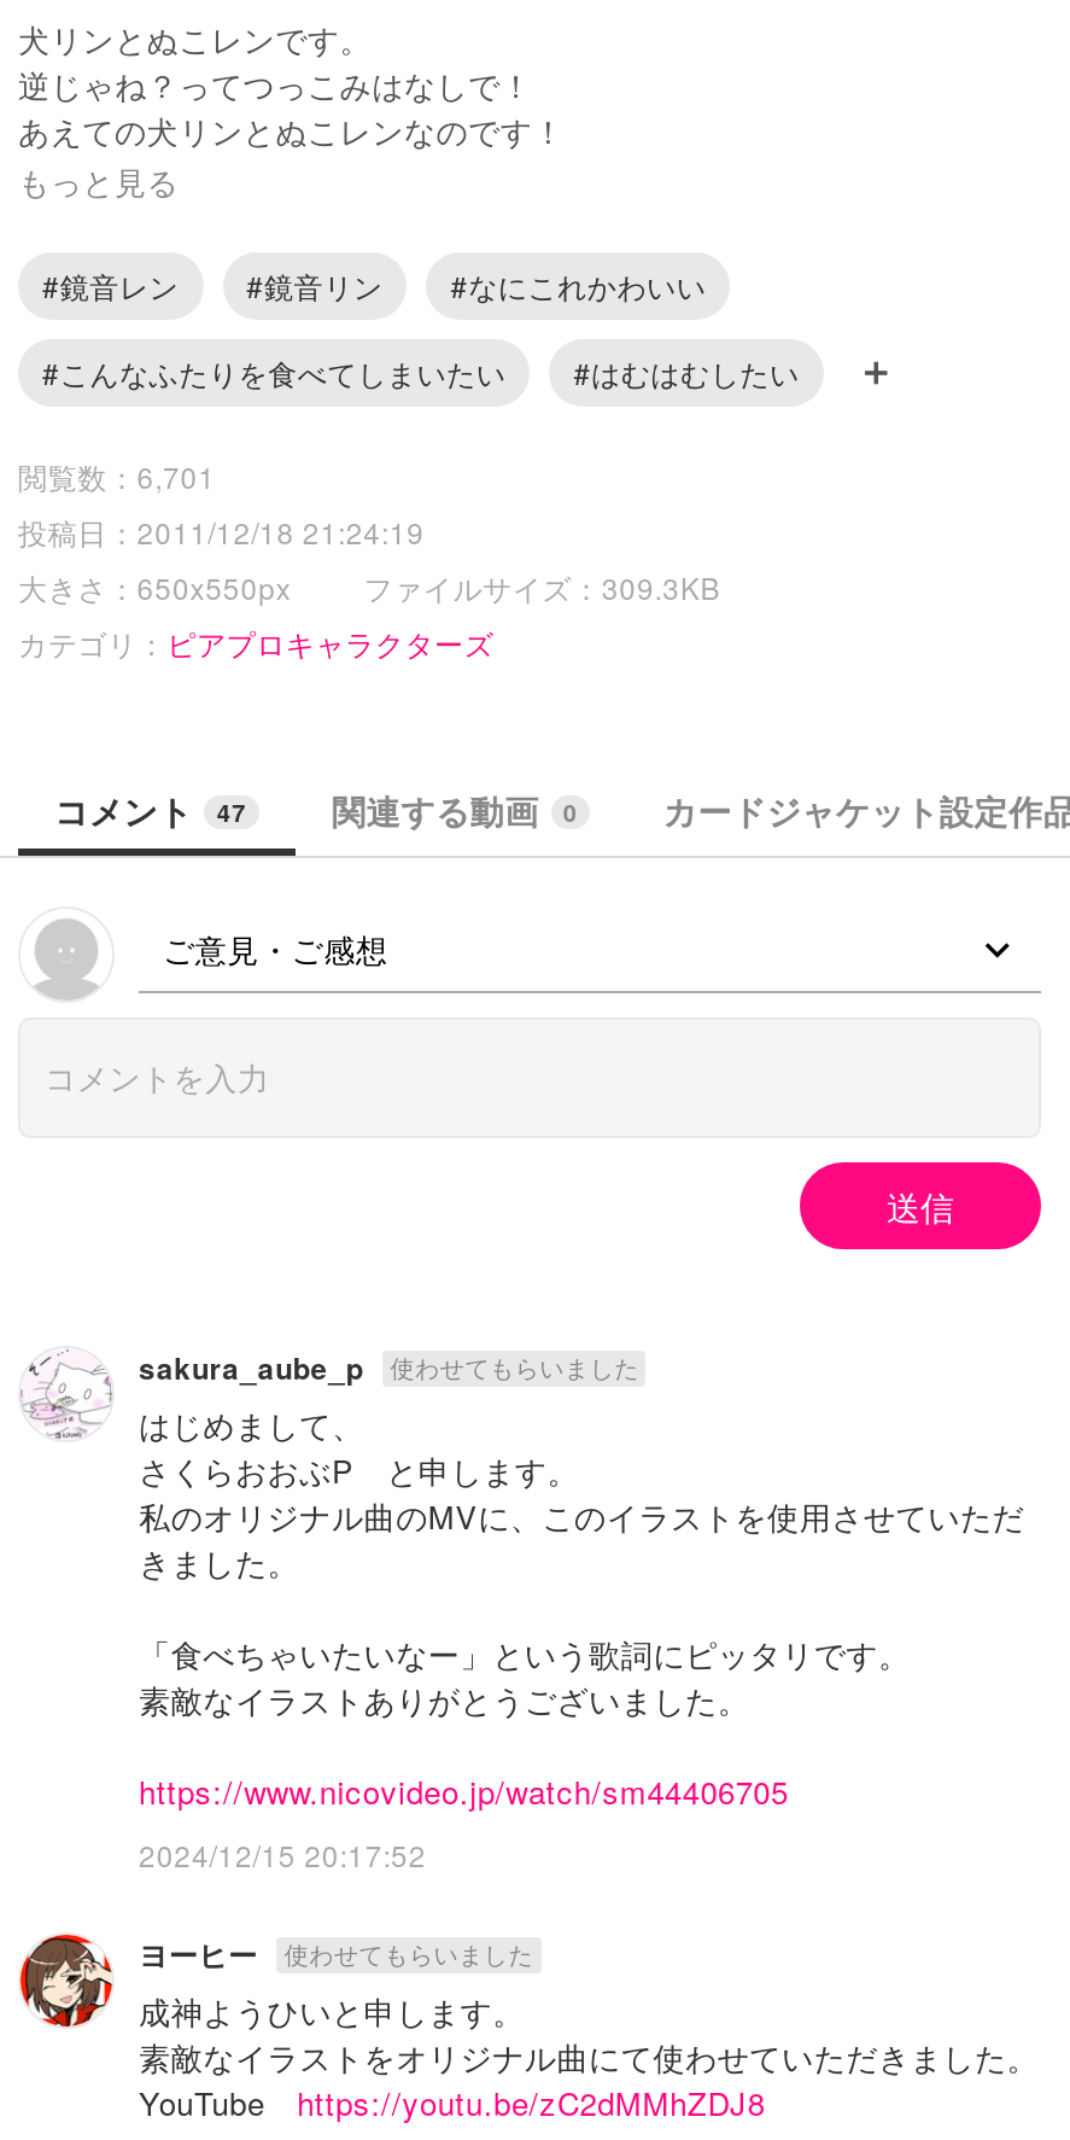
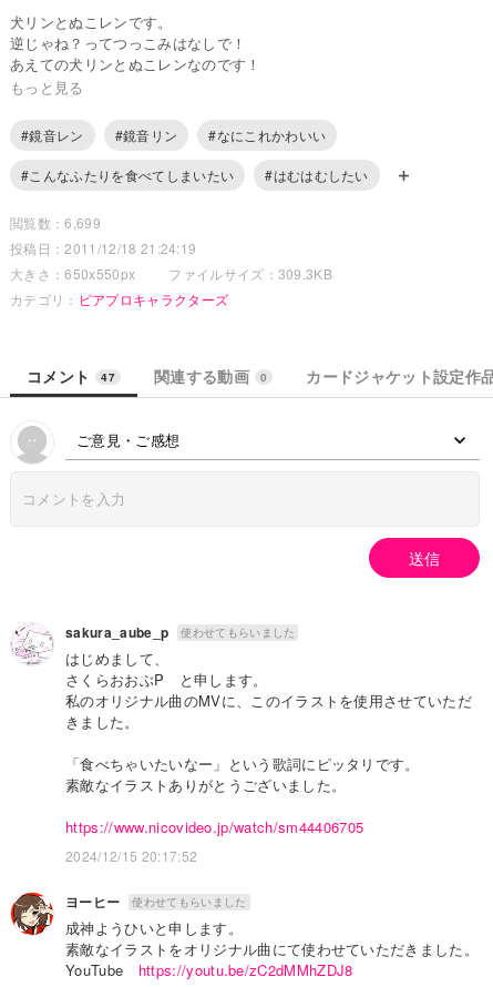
[18,455,216,496] 閲覧数：6,701 -> [10,213,101,232] 閲覧数：6,699

